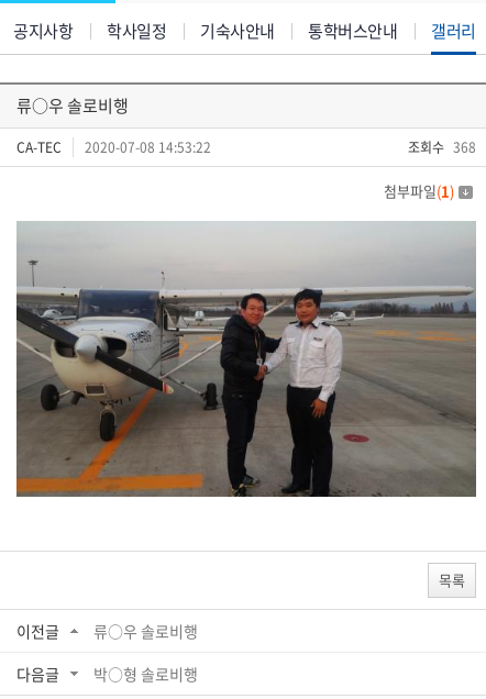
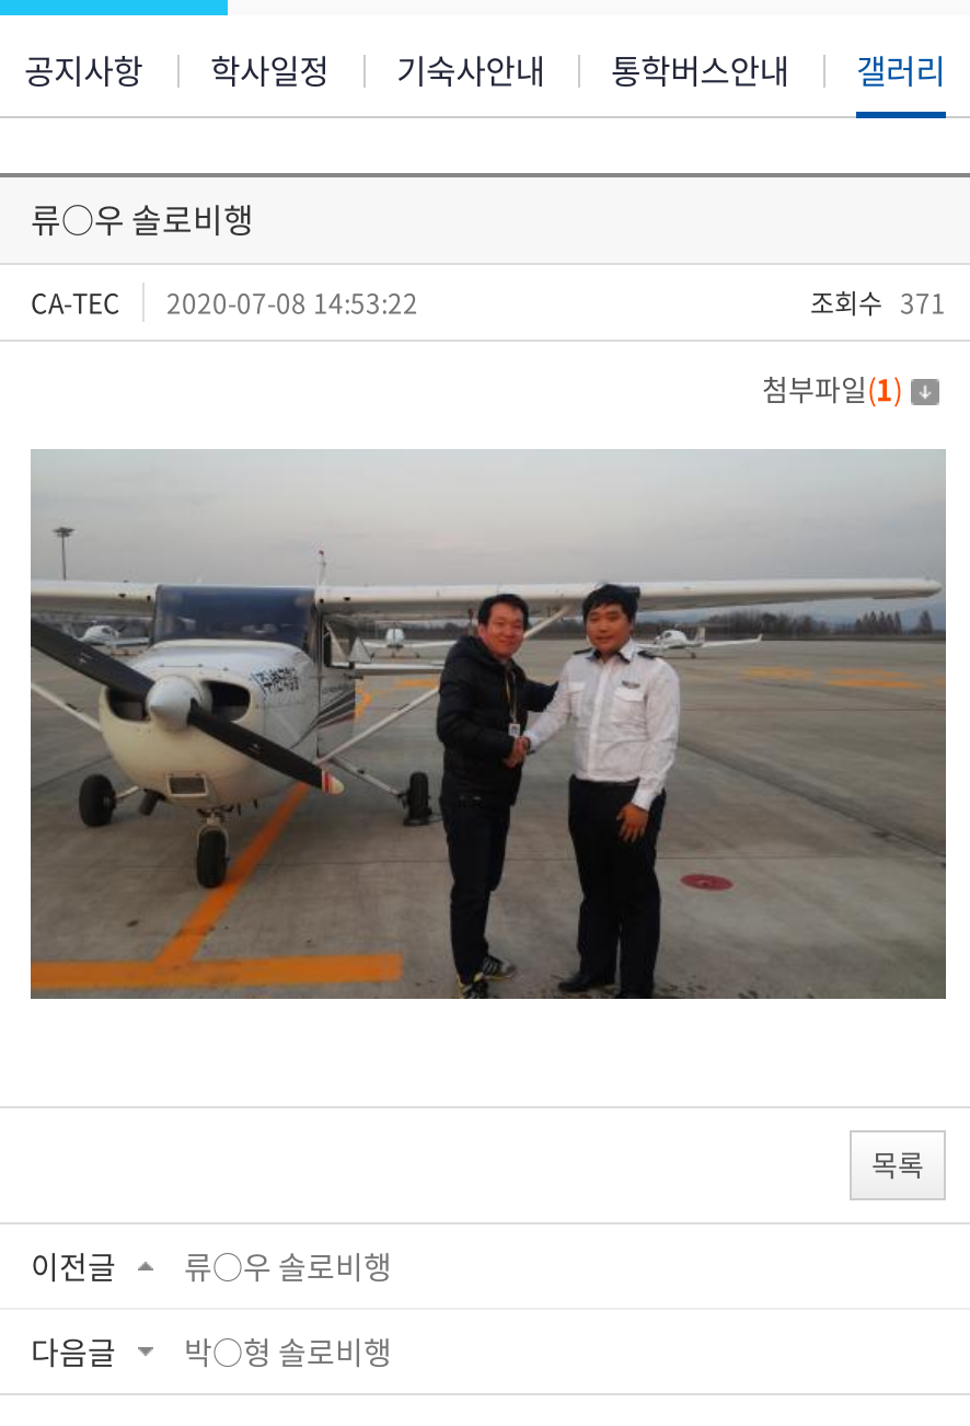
[408,137,476,157] 조회수 368 -> [810,283,946,322] 조회수 371

